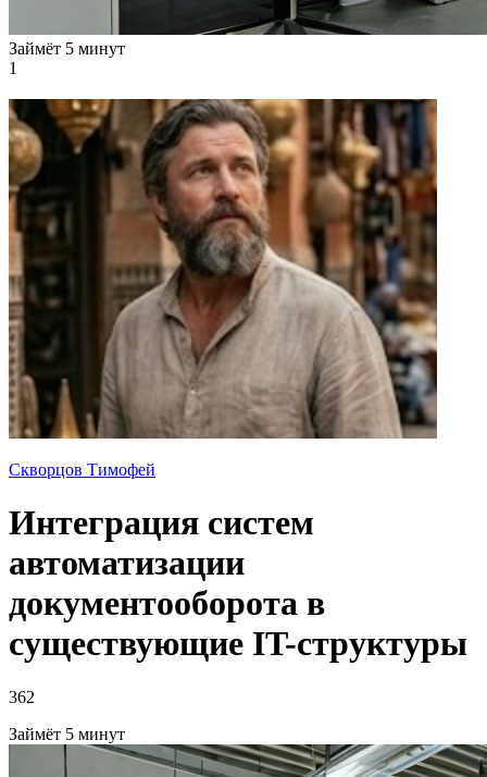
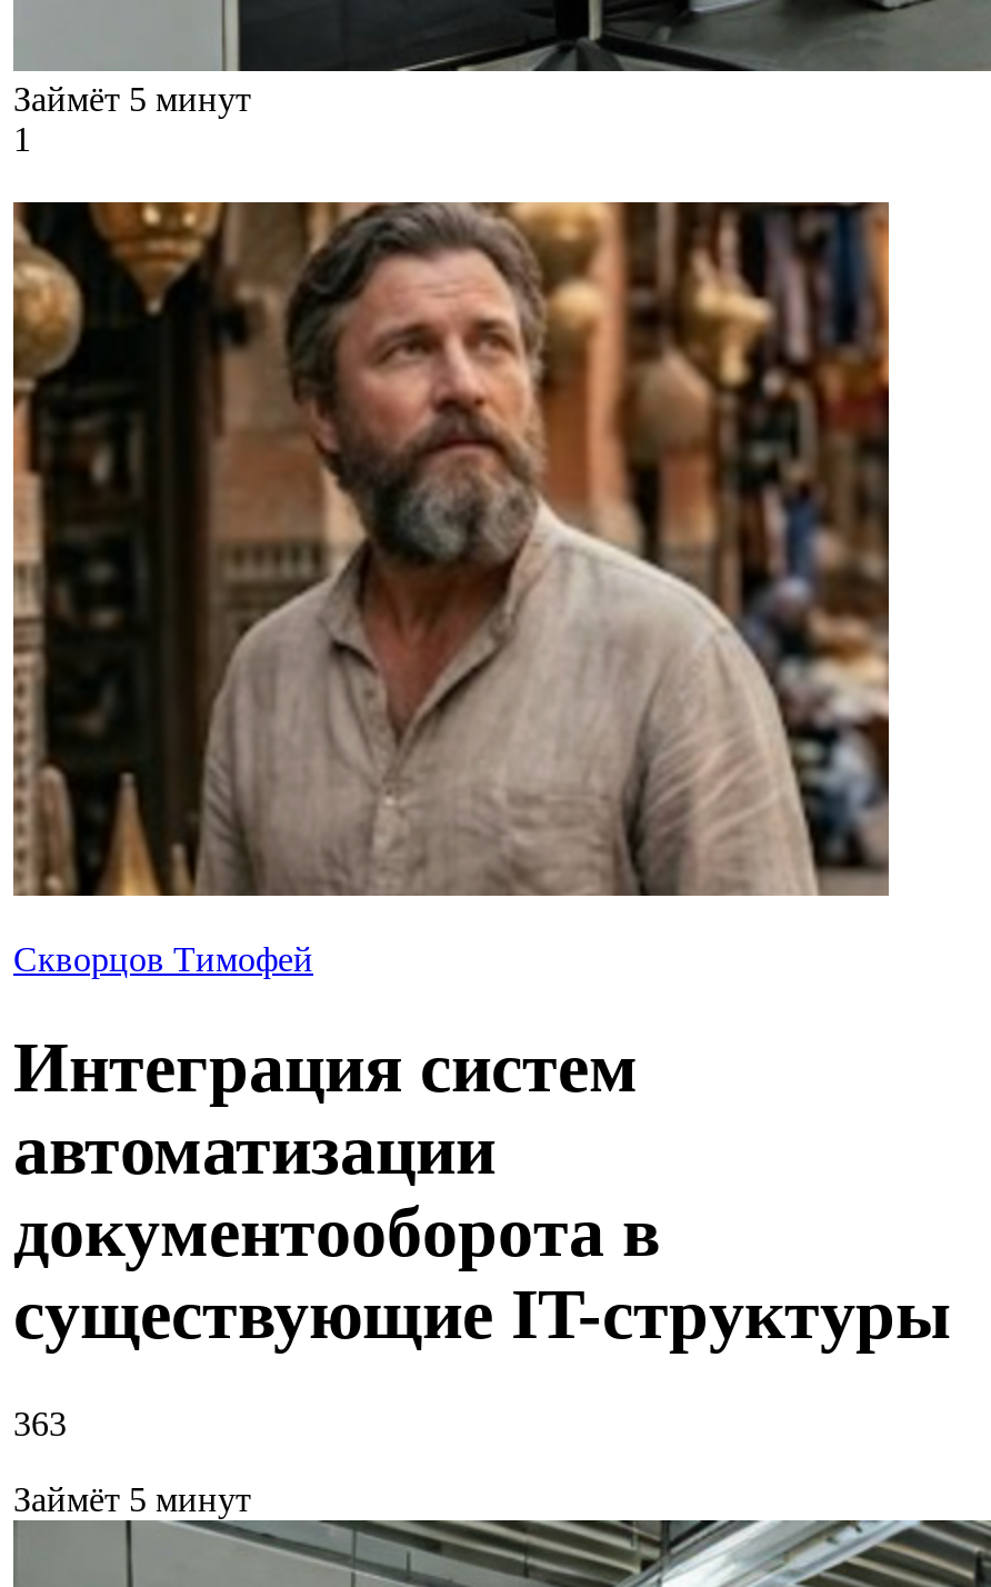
[9,687,35,706] 362 -> [13,1404,67,1442] 363

